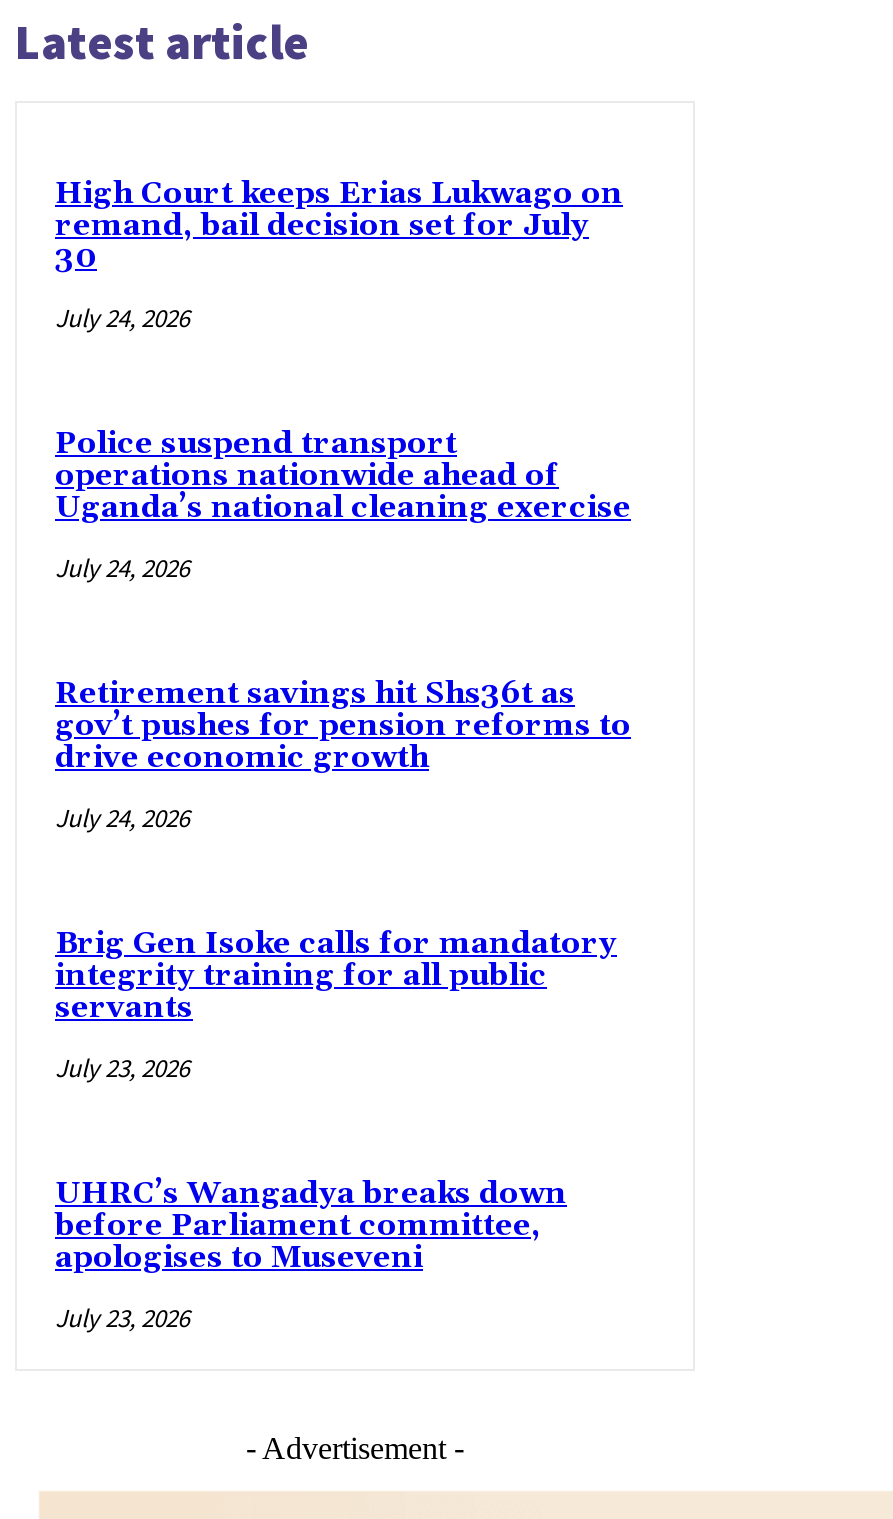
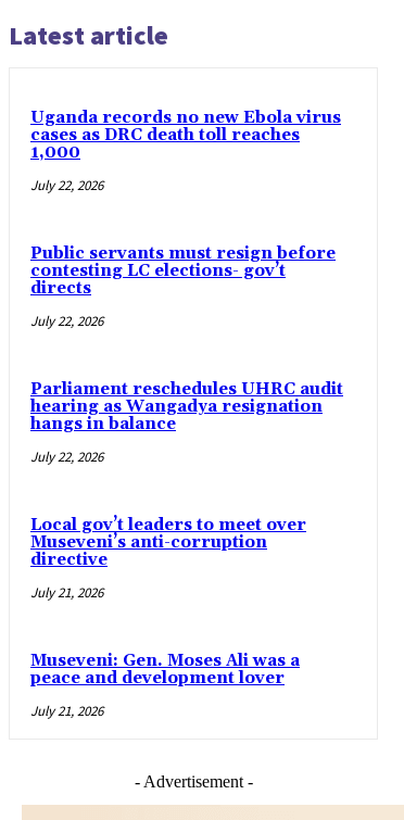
[55,175,623,277] High Court keeps Erias Lukwago on | remand, bail decision set for July | 30 -> [30,108,341,163] Uganda records no new Ebola virus | cases as DRC death toll reaches | 1,000
[55,301,189,335] July 24, 2026 -> [30,176,103,195] July 22, 2026
[55,425,631,527] Police suspend transport | operations nationwide ahead of | Uganda’s national cleaning exercise -> [30,243,336,299] Public servants must resign before | contesting LC elections- gov’t | directs
[55,551,189,585] July 24, 2026 -> [30,312,103,330] July 22, 2026
[55,675,631,777] Retirement savings hit Shs36t as | gov’t pushes for pension reforms to | drive economic growth -> [30,379,343,435] Parliament reschedules UHRC audit | hearing as Wangadya resignation | hangs in balance
[55,801,189,835] July 24, 2026 -> [30,448,103,466] July 22, 2026
[55,925,617,1027] Brig Gen Isoke calls for mandatory | integrity training for all public | servants -> [30,515,306,570] Local gov’t leaders to meet over | Museveni’s anti-corruption | directive
[55,1051,189,1085] July 23, 2026 -> [30,583,103,602] July 21, 2026
[55,1175,567,1277] UHRC’s Wangadya breaks down | before Parliament committee, | apologises to Museveni -> [30,651,300,689] Museveni: Gen. Moses Ali was a | peace and development lover
[55,1301,189,1335] July 23, 2026 -> [30,702,103,720] July 21, 2026

